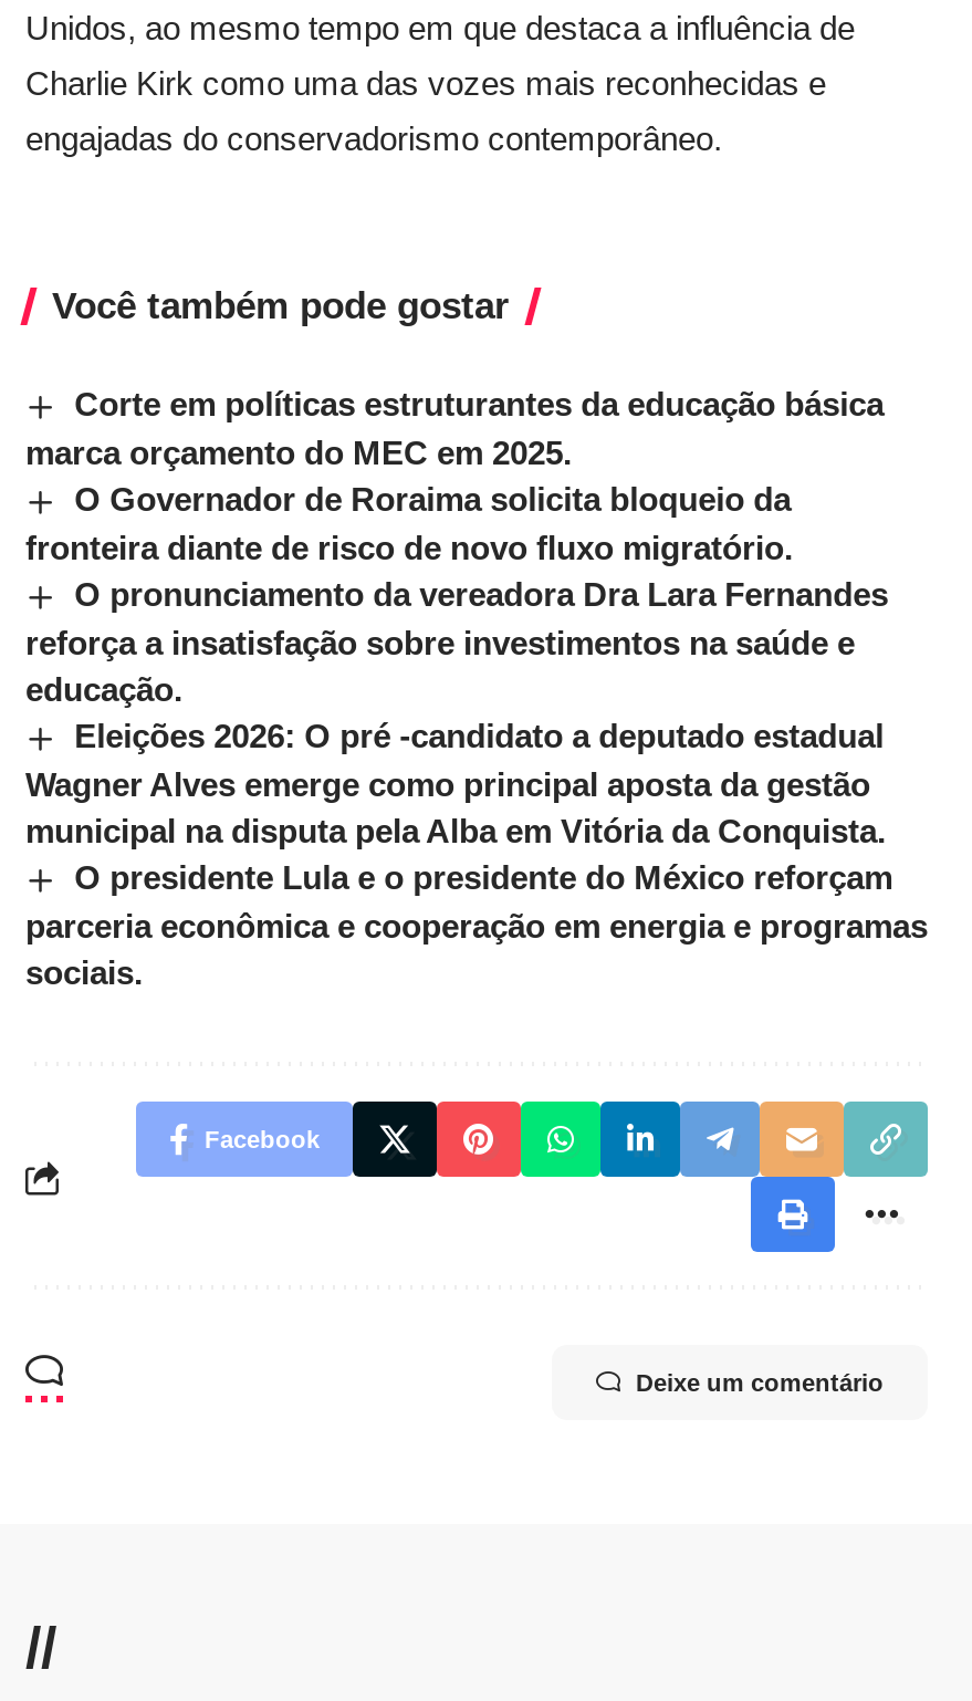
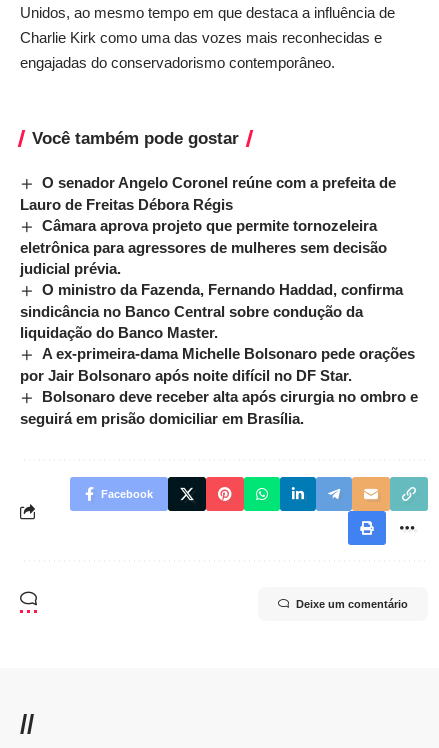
[25,385,928,992] Corte em políticas estruturantes da educação básica | marca orçamento do MEC em 2025. | O Governador de Roraima solicita bloqueio da | fronteira diante de risco de novo fluxo migratório. | O pronunciamento da vereadora Dra Lara Fernandes | reforça a insatisfação sobre investimentos na saúde e | educação. | Eleições 2026: O pré -candidato a deputado estadual | Wagner Alves emerge como principal aposta da gestão | municipal na disputa pela Alba em Vitória da Conquista. | O presidente Lula e o presidente do México reforçam | parceria econômica e cooperação em energia e programas | sociais. -> [20,174,418,427] O senador Angelo Coronel reúne com a prefeita de | Lauro de Freitas Débora Régis | Câmara aprova projeto que permite tornozeleira | eletrônica para agressores de mulheres sem decisão | judicial prévia. | O ministro da Fazenda, Fernando Haddad, confirma | sindicância no Banco Central sobre condução da | liquidação do Banco Master. | A ex-primeira-dama Michelle Bolsonaro pede orações | por Jair Bolsonaro após noite difícil no DF Star. | Bolsonaro deve receber alta após cirurgia no ombro e | seguirá em prisão domiciliar em Brasília.

